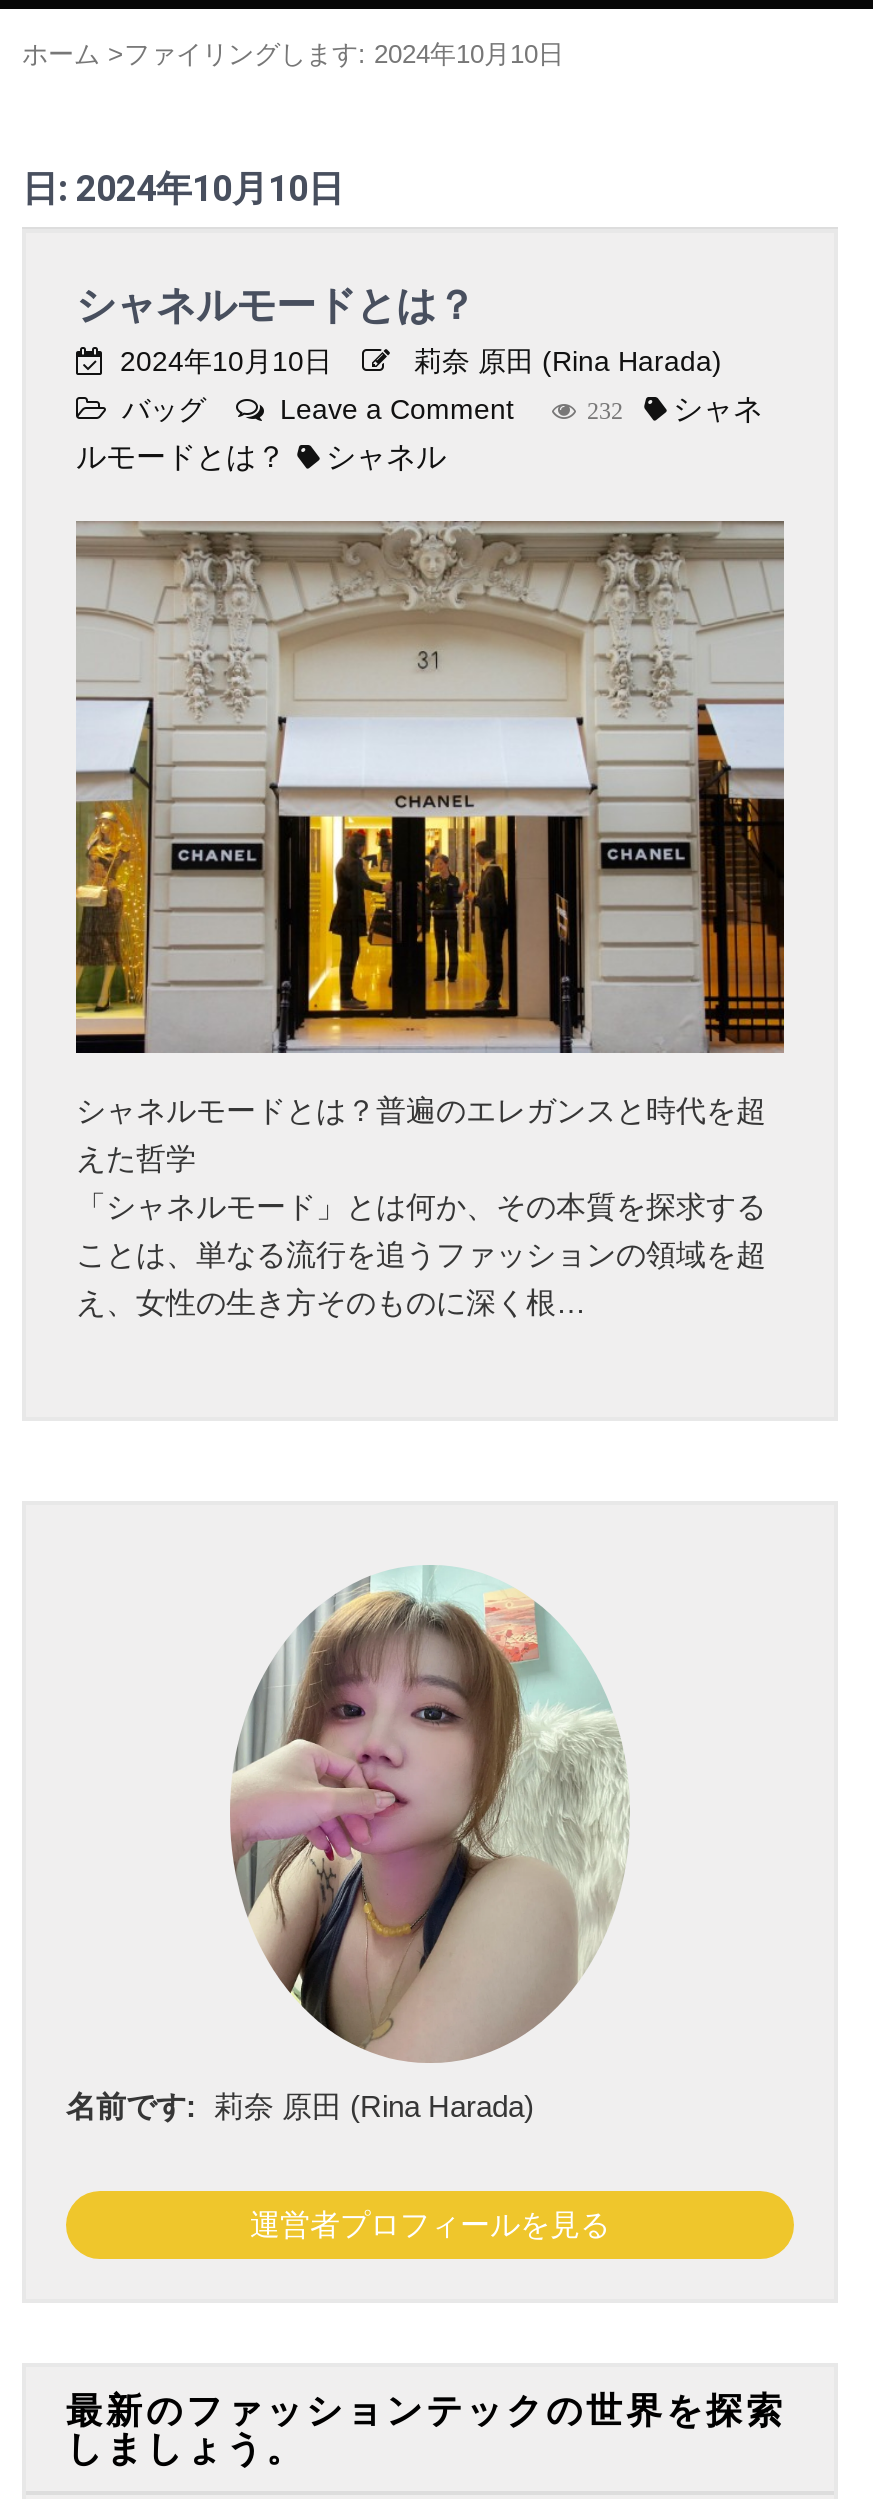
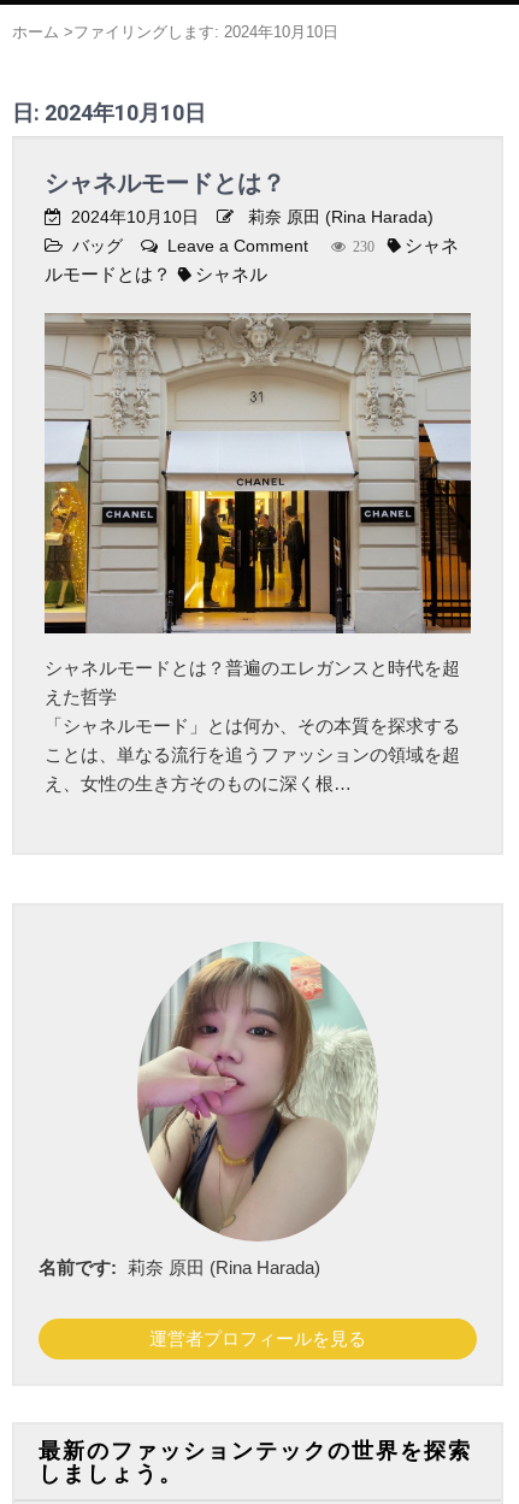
[581,399,623,423] 232 -> [349,240,374,254] 230

